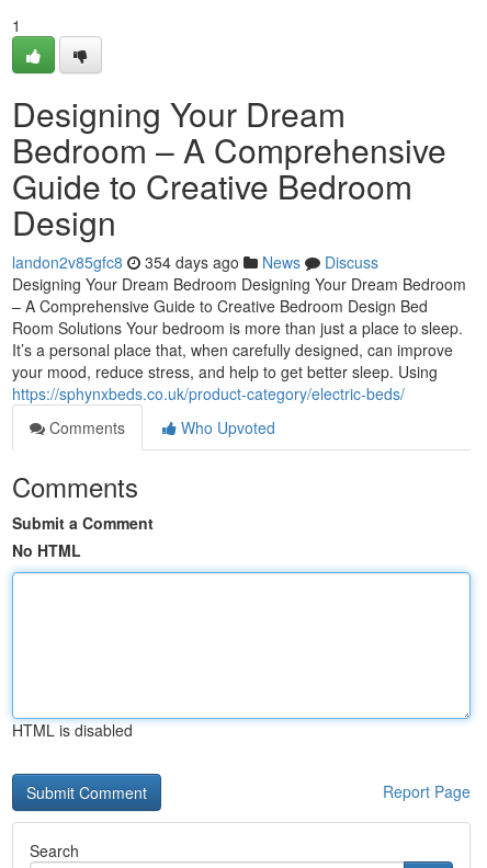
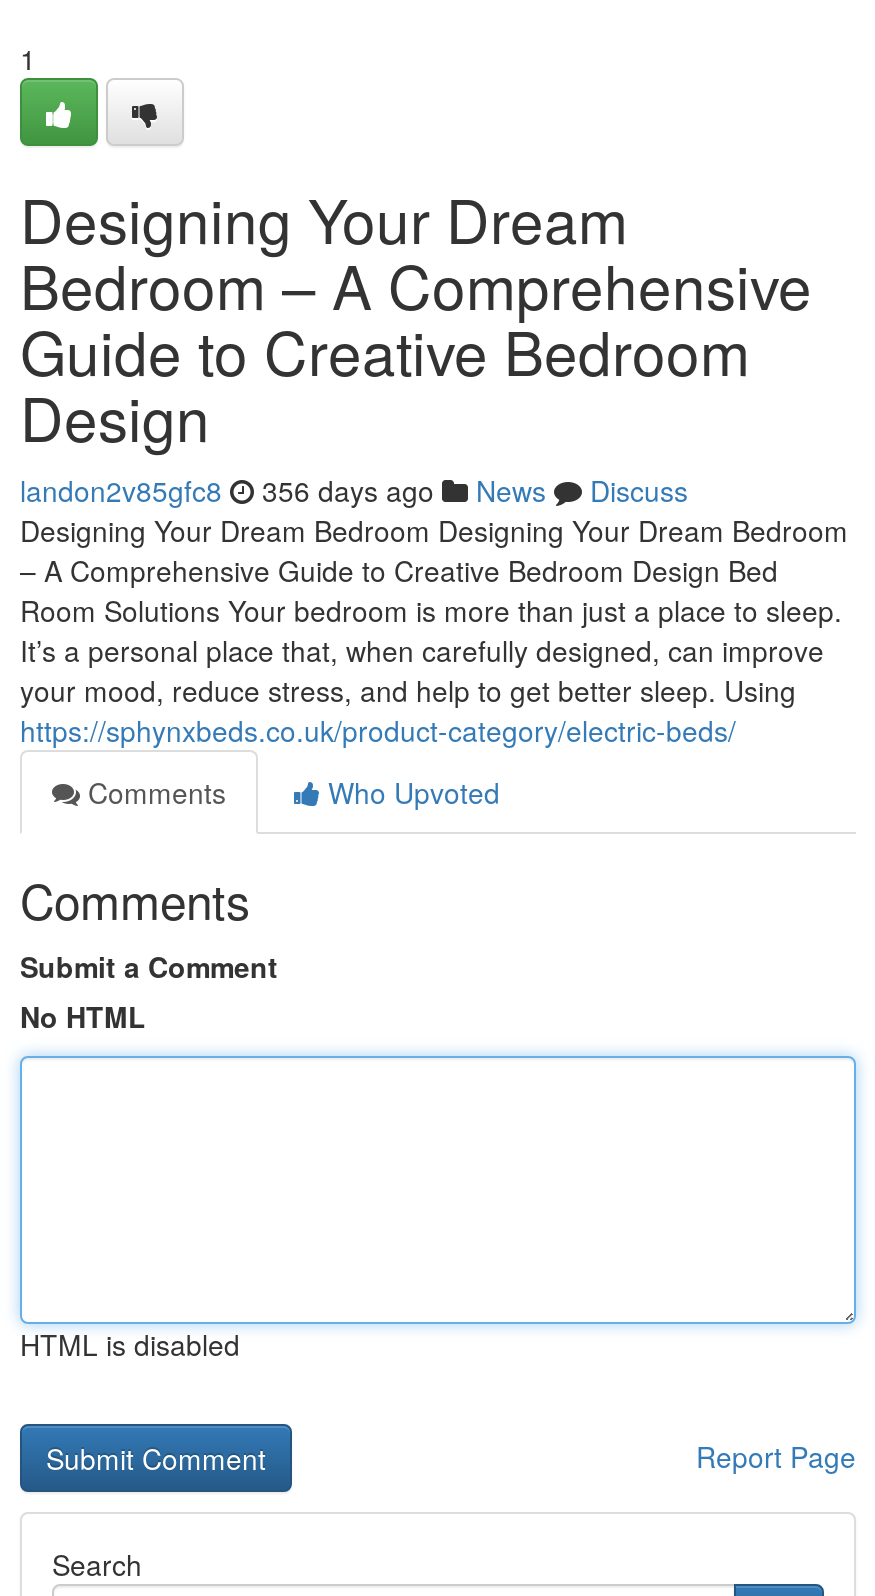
[12,251,378,273] landon2v85gfc8 354 days ago News Discuss -> [20,470,688,510] landon2v85gfc8 356 days ago News Discuss

